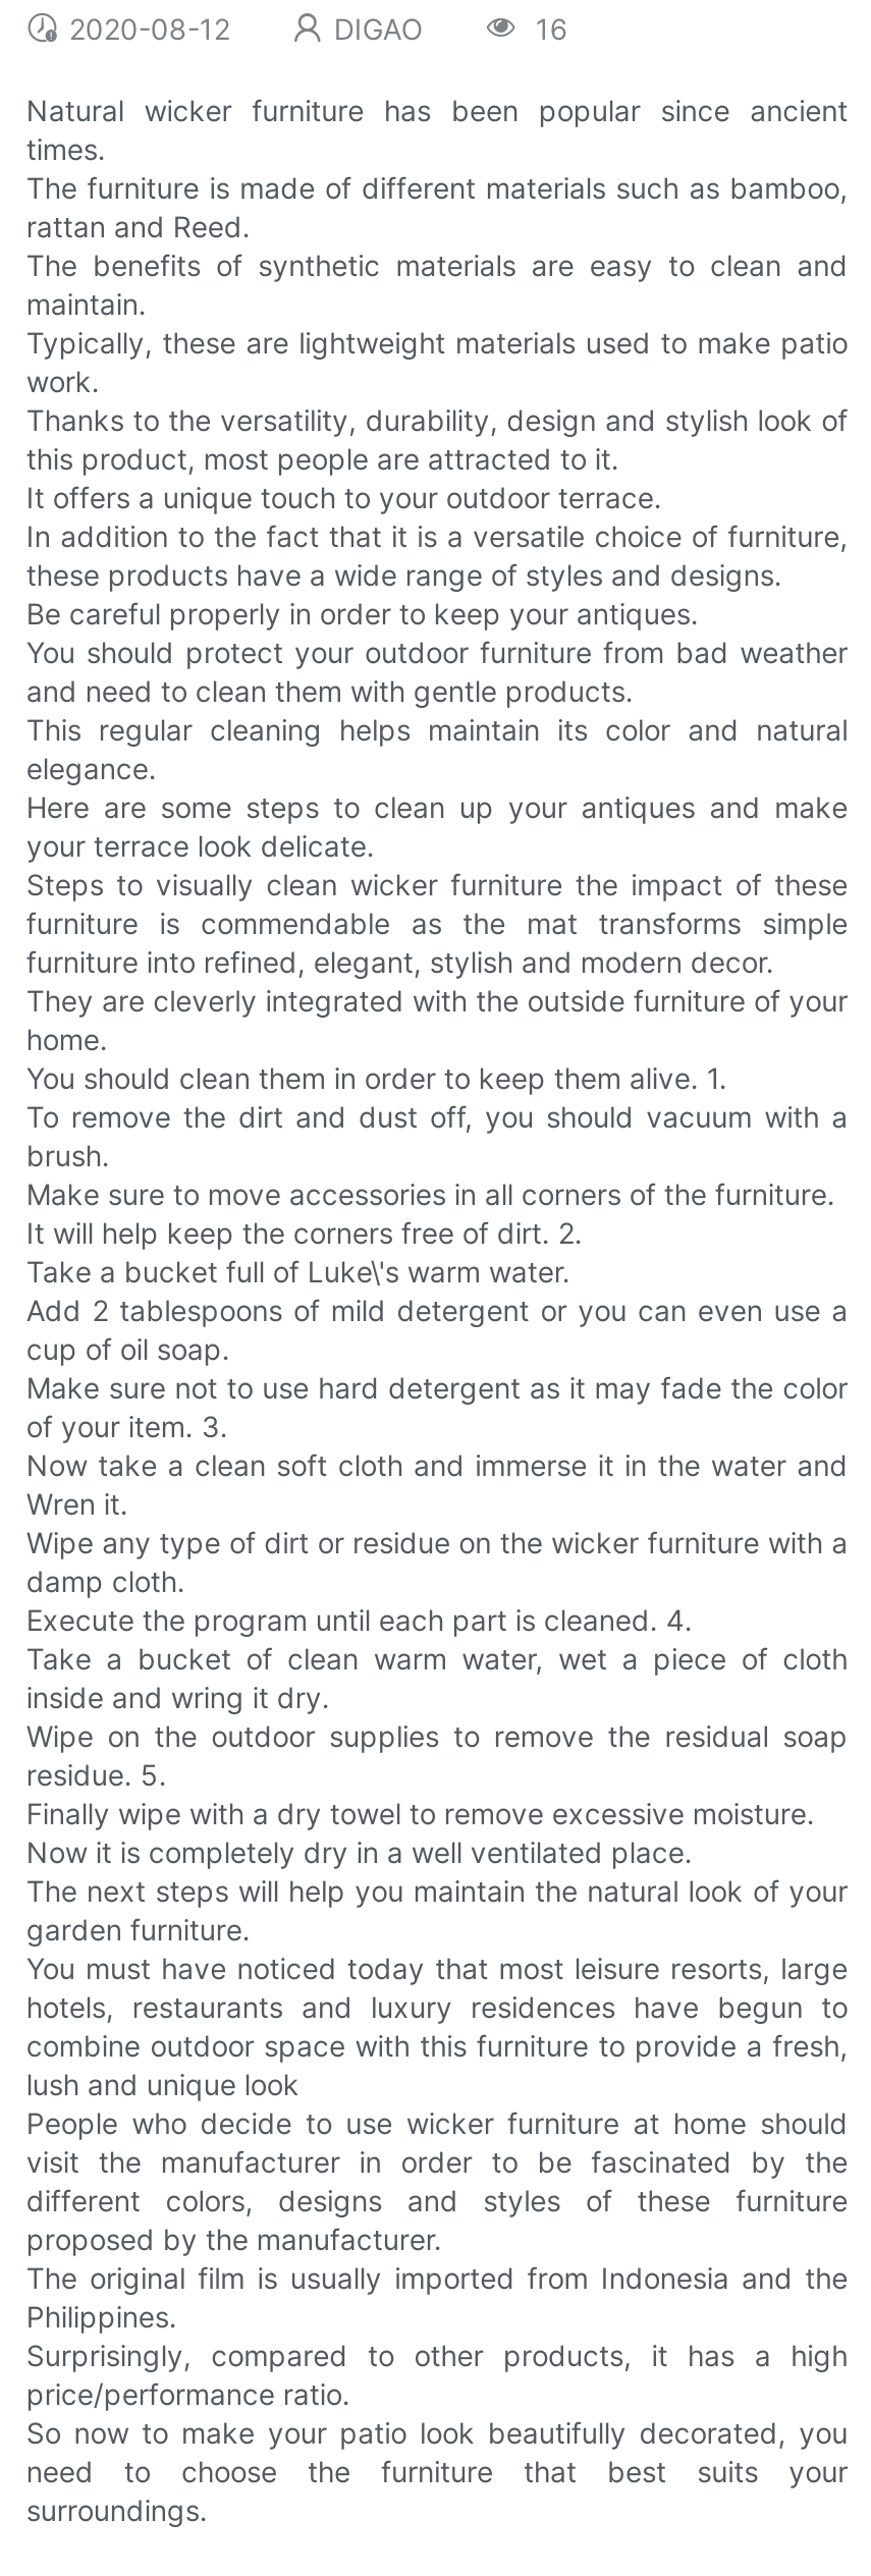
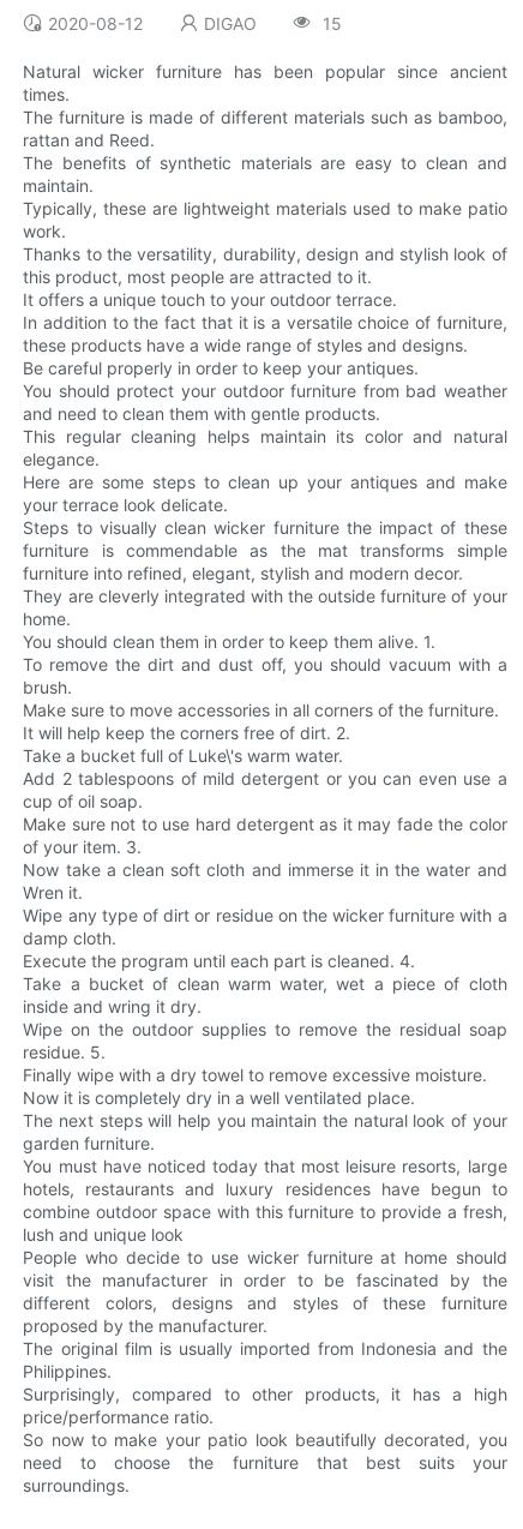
[536,12,568,47] 16 -> [323,14,342,34] 15

